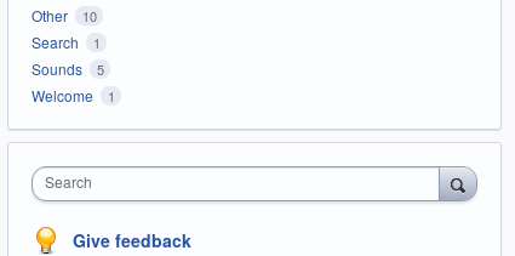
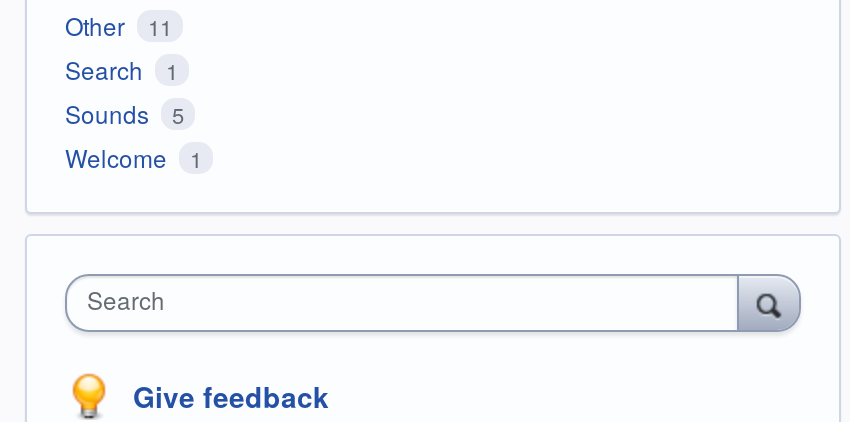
[32,4,96,25] Other 10 -> [65,7,172,41] Other 11

